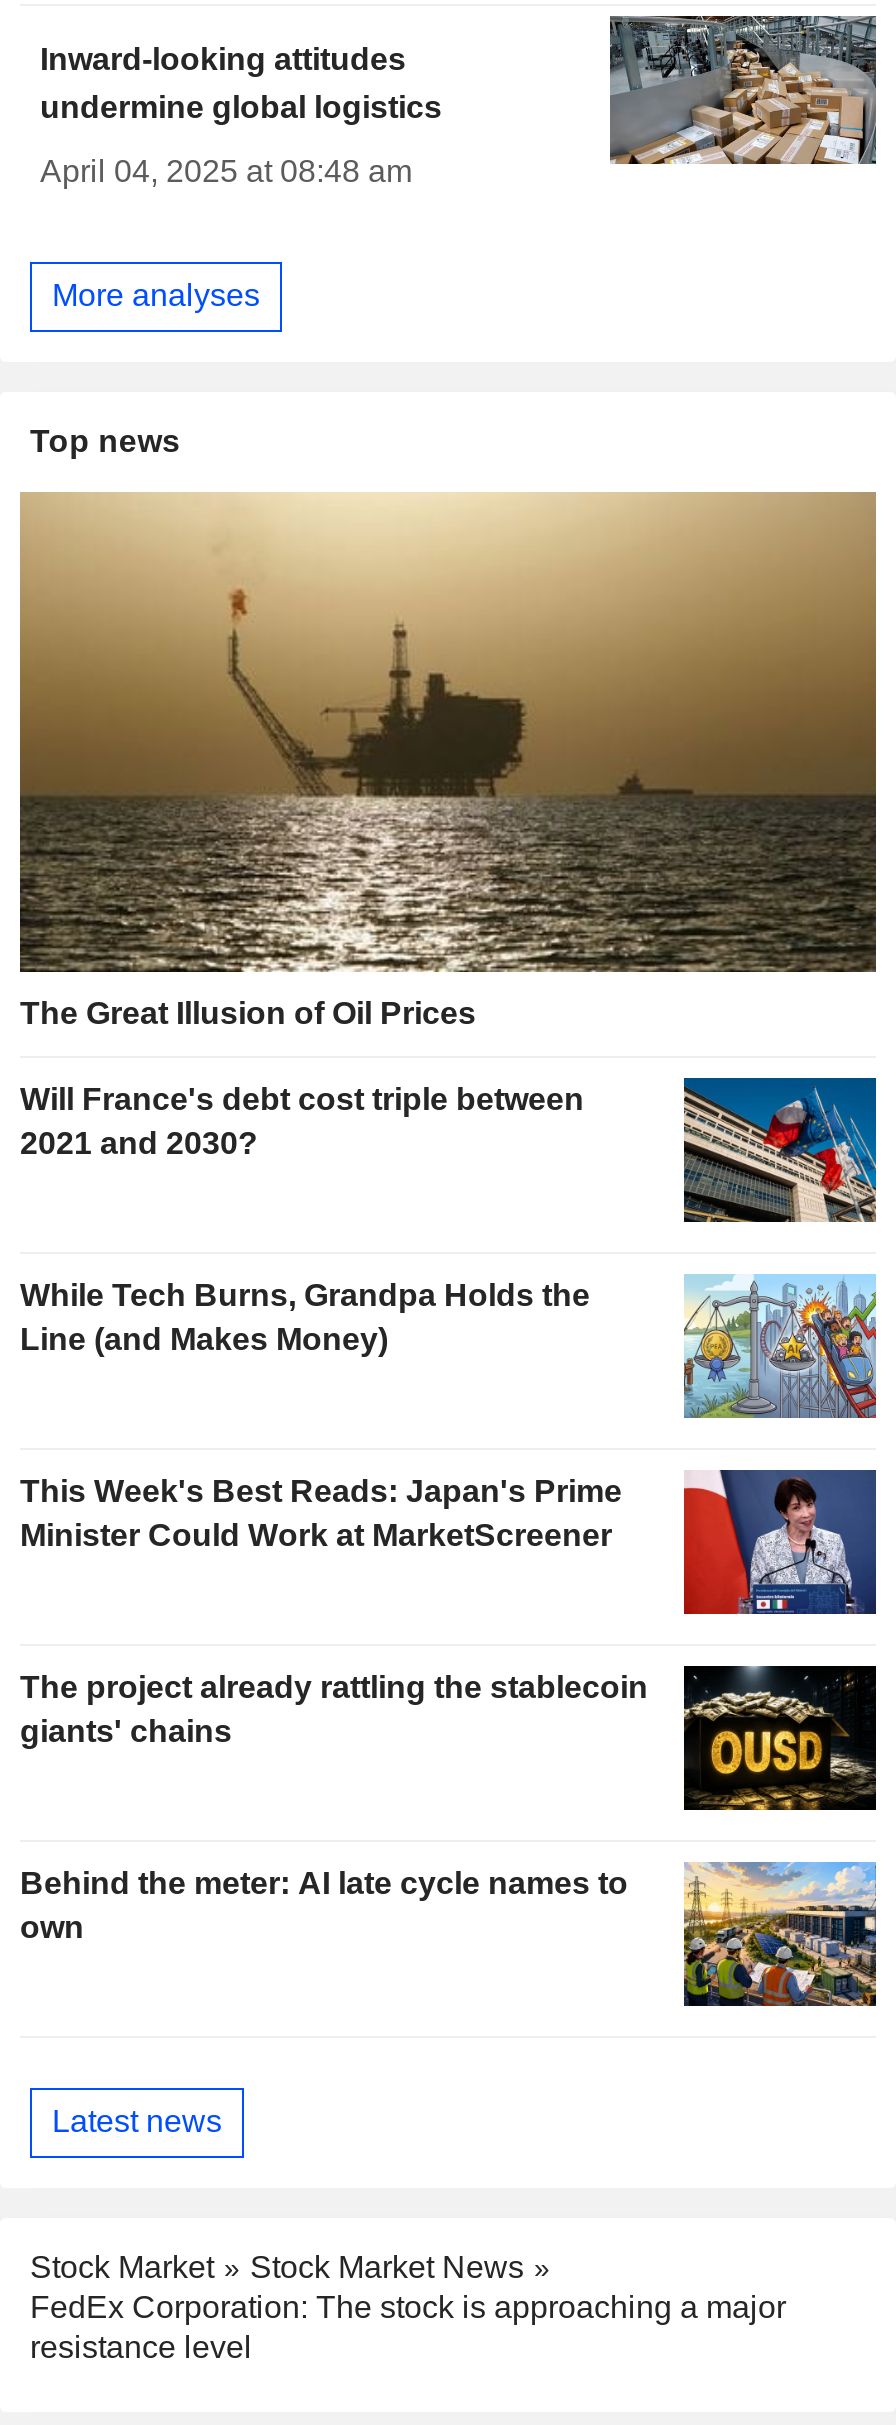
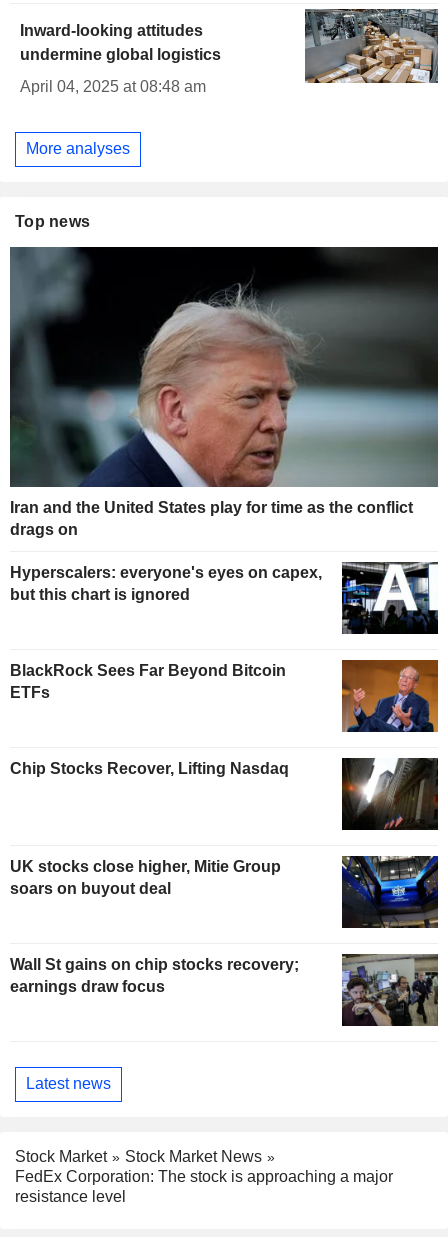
[18,490,878,1031] [image] | The Great Illusion of Oil Prices -> [9,246,439,538] [image] | Iran and the United States play for time as the conflict | drags on
[20,1083,584,1161] Will France's debt cost triple between | 2021 and 2030? -> [10,564,322,603] Hyperscalers: everyone's eyes on capex, | but this chart is ignored
[682,1076,878,1224] [image] -> [342,561,439,635] [image]
[20,1278,590,1356] While Tech Burns, Grandpa Holds the | Line (and Makes Money) -> [10,662,286,701] BlackRock Sees Far Beyond Bitcoin | ETFs
[682,1274,878,1420] [image] -> [341,659,439,733] [image]
[20,1474,622,1552] This Week's Best Reads: Japan's Prime | Minister Could Work at MarketScreener -> [10,760,289,777] Chip Stocks Recover, Lifting Nasdaq
[682,1468,878,1616] [image] -> [341,757,439,831] [image]
[20,1670,648,1748] The project already rattling the stablecoin | giants' chains -> [10,858,281,897] UK stocks close higher, Mitie Group | soars on buyout deal
[682,1664,878,1812] [image] -> [341,855,439,929] [image]
[20,1865,628,1943] Behind the meter: AI late cycle names to | own -> [10,956,299,995] Wall St gains on chip stocks recovery; | earnings draw focus
[684,1860,878,2008] [image] -> [341,953,438,1026] [image]

